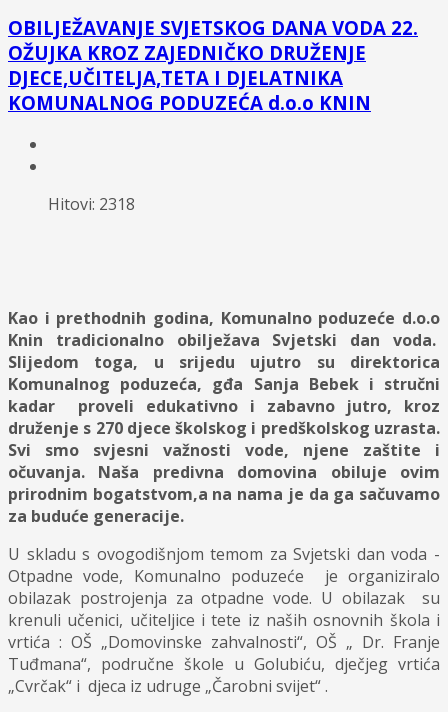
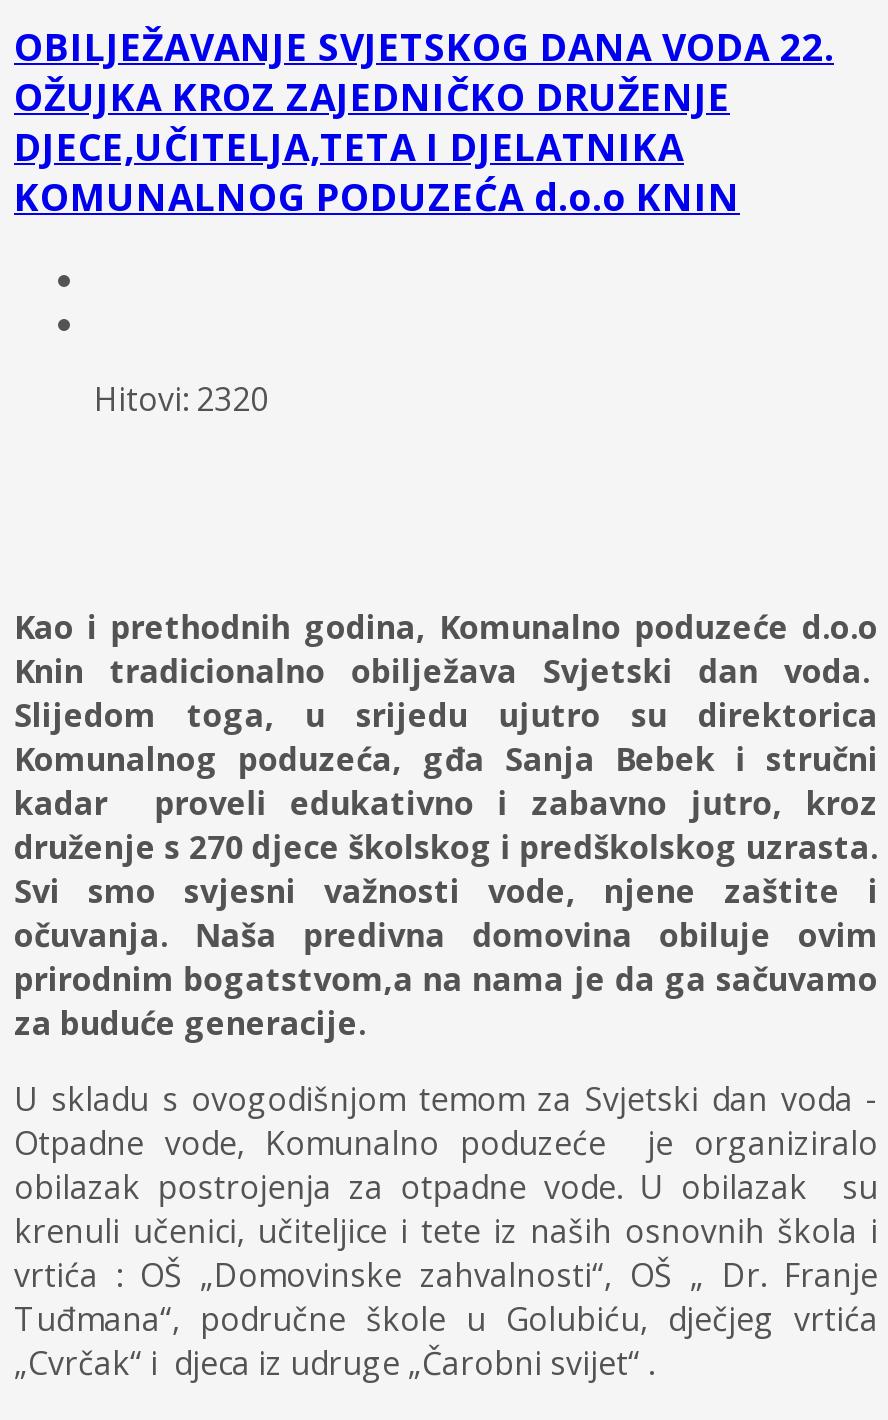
[48,193,135,215] Hitovi: 2318 -> [94,378,268,422] Hitovi: 2320

